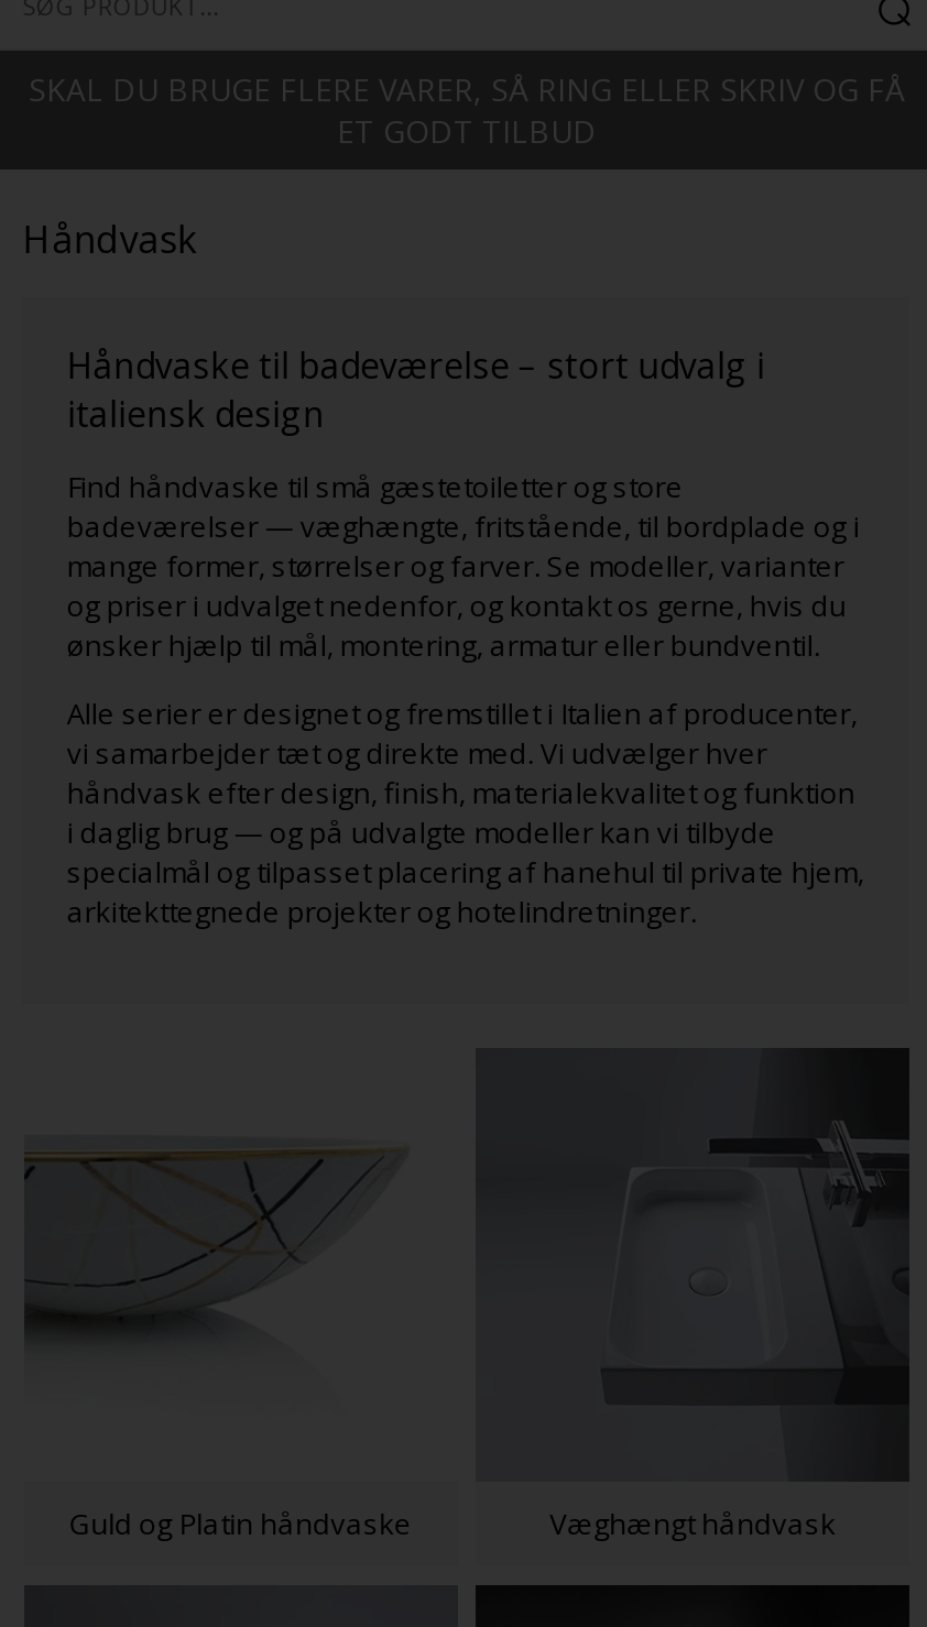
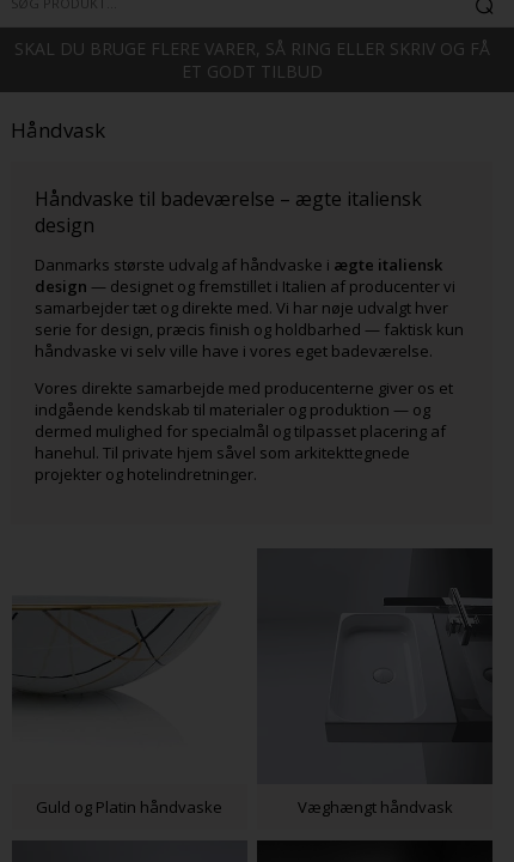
[67,341,765,438] Håndvaske til badeværelse – stort udvalg i | italiensk design -> [35,186,422,238] Håndvaske til badeværelse – ægte italiensk | design
[67,467,860,665] Find håndvaske til små gæstetoiletter og store | badeværelser — væghængte, fritstående, til bordplade og i | mange former, størrelser og farver. Se modeller, varianter | og priser i udvalget nedenfor, og kontakt os gerne, hvis du | ønsker hjælp til mål, montering, armatur eller bundventil. -> [35,254,464,362] Danmarks største udvalg af håndvaske i ægte italiensk | design — designet og fremstillet i Italien af producenter vi | samarbejder tæt og direkte med. Vi har nøje udvalgt hver | serie for design, præcis finish og holdbarhed — faktisk kun | håndvaske vi selv ville have i vores eget badeværelse.
[67,694,864,931] Alle serier er designet og fremstillet i Italien af producenter, | vi samarbejder tæt og direkte med. Vi udvælger hver | håndvask efter design, finish, materialekvalitet og funktion | i daglig brug — og på udvalgte modeller kan vi tilbyde | specialmål og tilpasset placering af hanehul til private hjem, | arkitekttegnede projekter og hotelindretninger. -> [35,377,454,485] Vores direkte samarbejde med producenterne giver os et | indgående kendskab til materialer og produktion — og | dermed mulighed for specialmål og tilpasset placering af | hanehul. Til private hjem såvel som arkitekttegnede | projekter og hotelindretninger.

